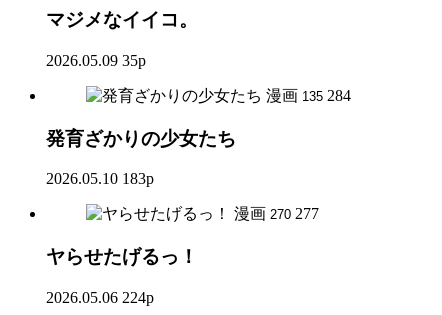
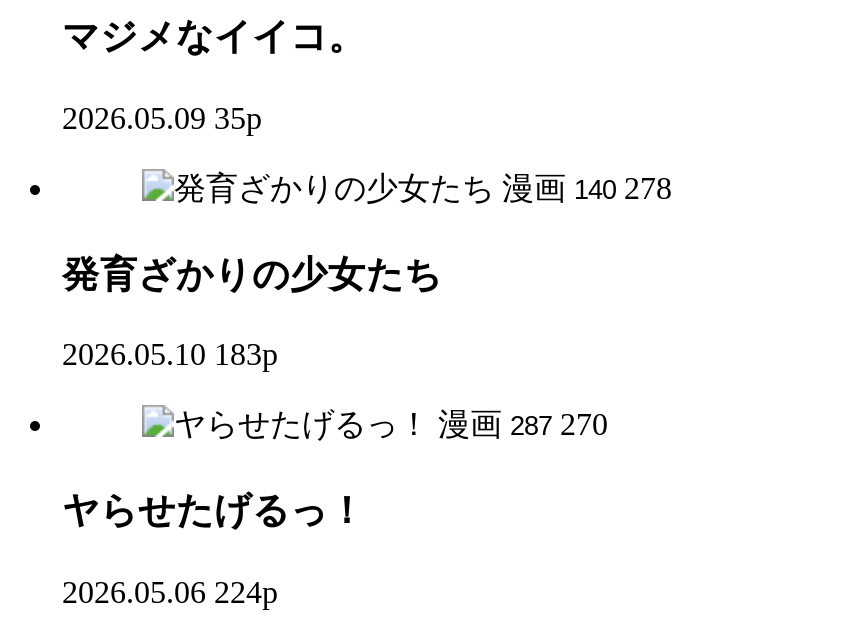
[266,87,351,104] 漫画 135 284 -> [502,171,672,205] 漫画 140 278
[234,205,319,222] 漫画 270 277 -> [438,407,608,441] 漫画 287 270

